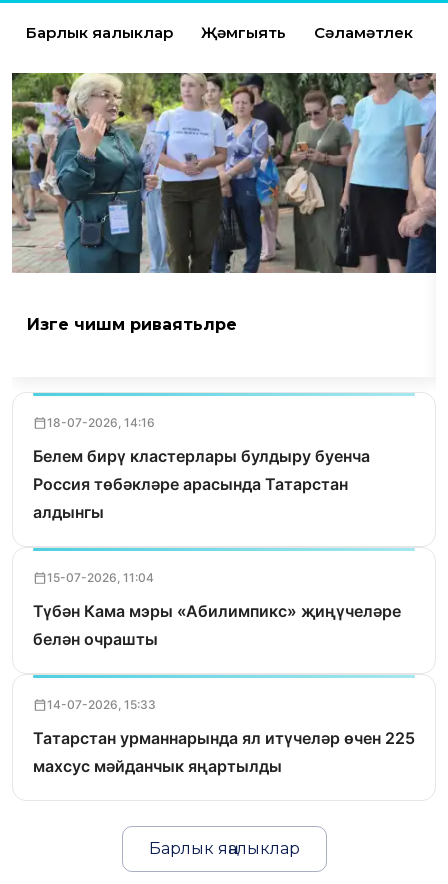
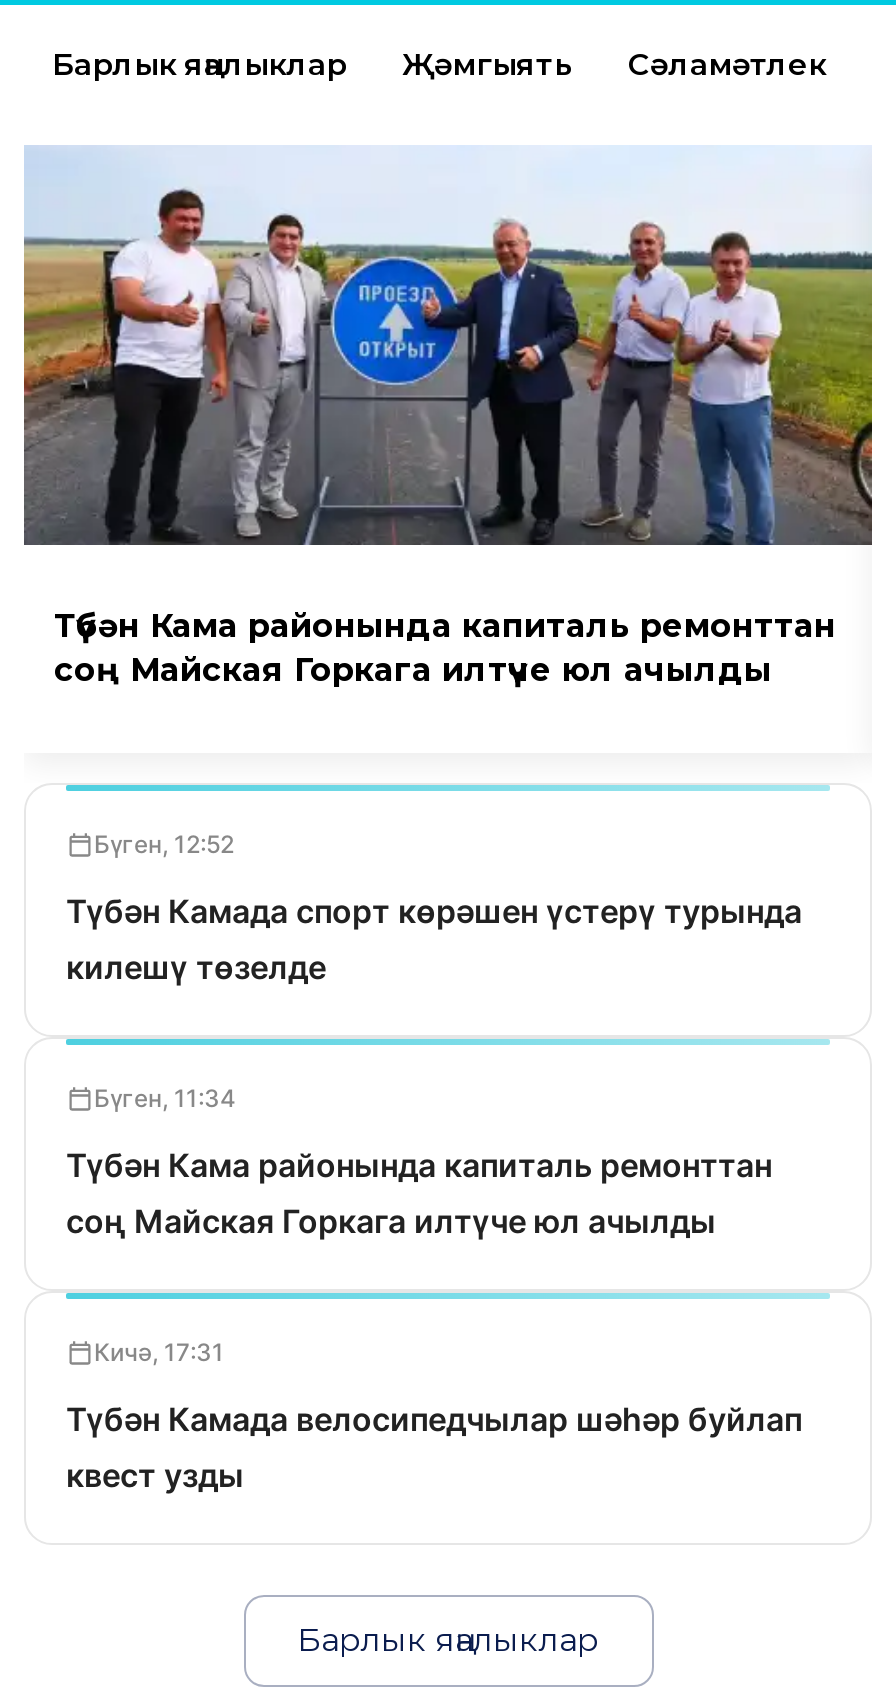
[11,72,437,274] [image] -> [22,145,874,547] [image]
[27,315,237,334] Изге чишмә риваятьләре -> [54,607,836,689] Түбән Кама районында капиталь ремонттан | соң Майская Горкага илтүче юл ачылды
[47,415,155,430] 18-07-2026, 14:16 -> [94,829,234,859] Бүген, 12:52
[33,446,370,522] Белем бирү кластерлары булдыру буенча | Россия төбәкләре арасында Татарстан | алдынгы -> [66,891,802,987] Түбән Камада спорт көрәшен үстерү турында | килешү төзелде
[47,570,154,585] 15-07-2026, 11:04 -> [94,1083,236,1113] Бүген, 11:34
[33,601,401,649] Түбән Кама мэры «Абилимпикс» җиңүчеләре | белән очрашты -> [66,1145,772,1241] Түбән Кама районында капиталь ремонттан | соң Майская Горкага илтүче юл ачылды
[47,697,156,712] 14-07-2026, 15:33 -> [94,1337,224,1367] Кичә, 17:31
[33,728,415,776] Татарстан урманнарында ял итүчеләр өчен 225 | махсус мәйданчык яңартылды -> [66,1399,802,1495] Түбән Камада велосипедчылар шәһәр буйлап | квест узды

